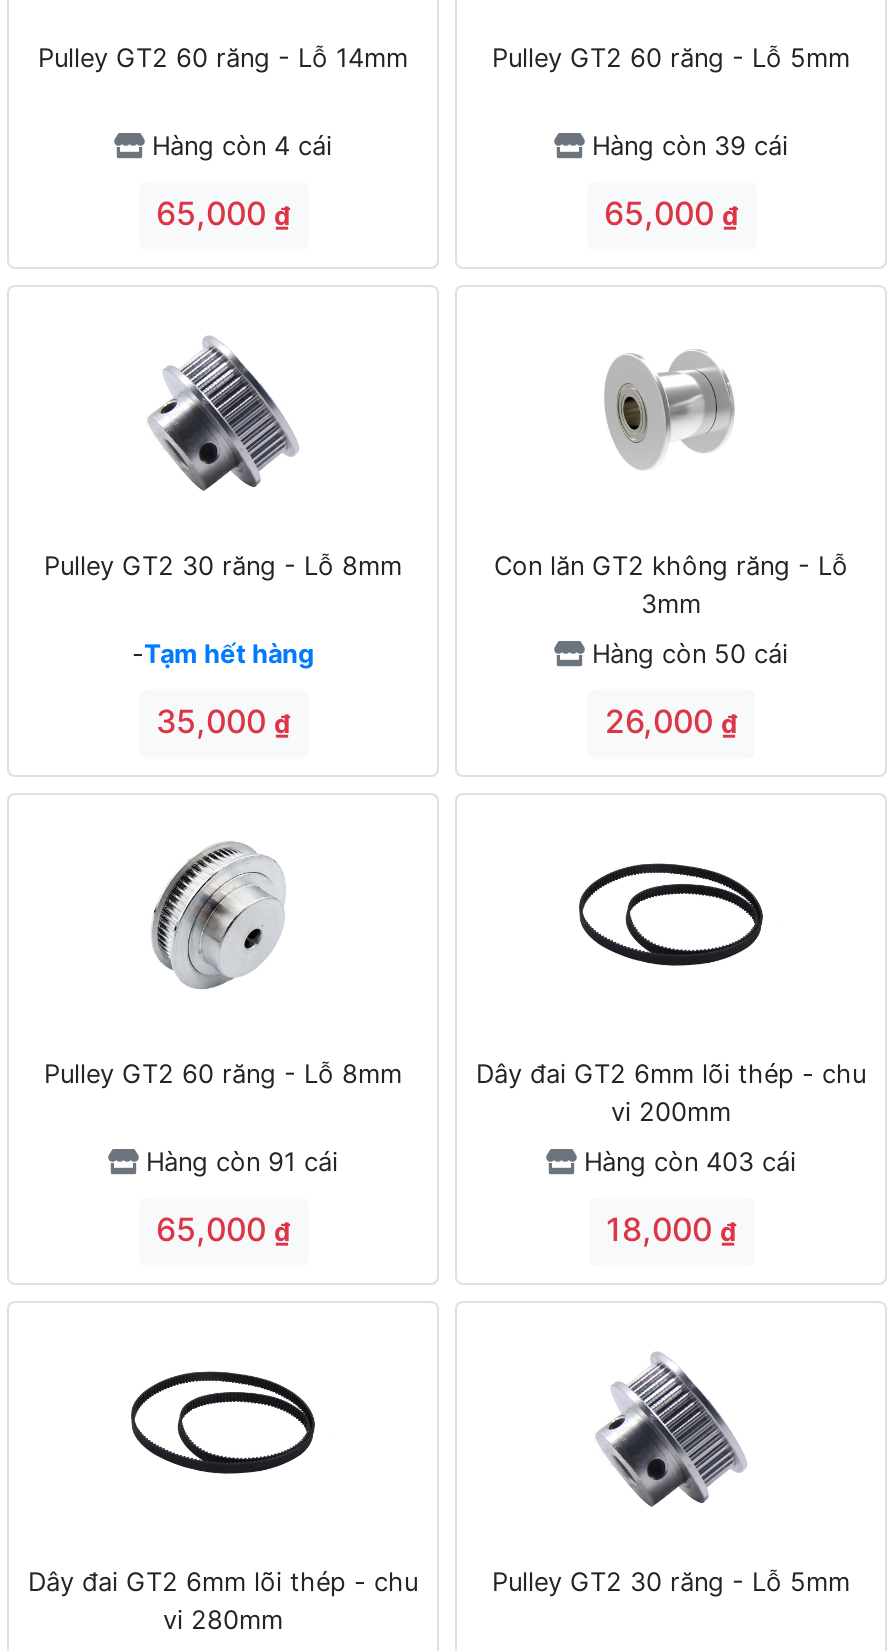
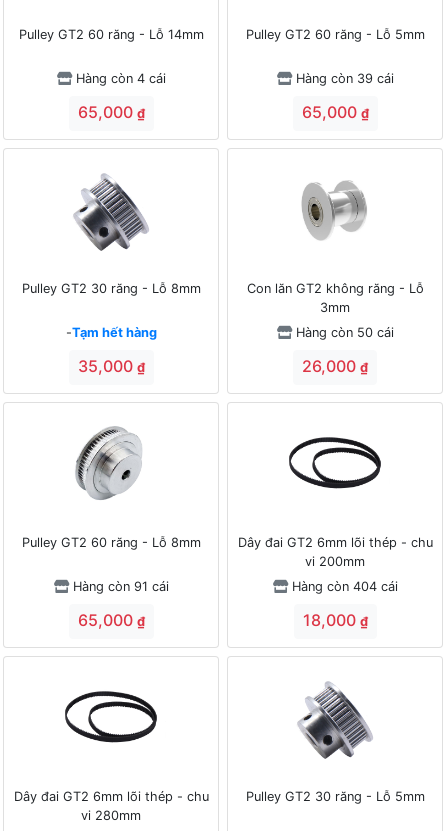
[584,1148,796,1178] Hàng còn 403 cái -> [291,579,397,594] Hàng còn 404 cái

